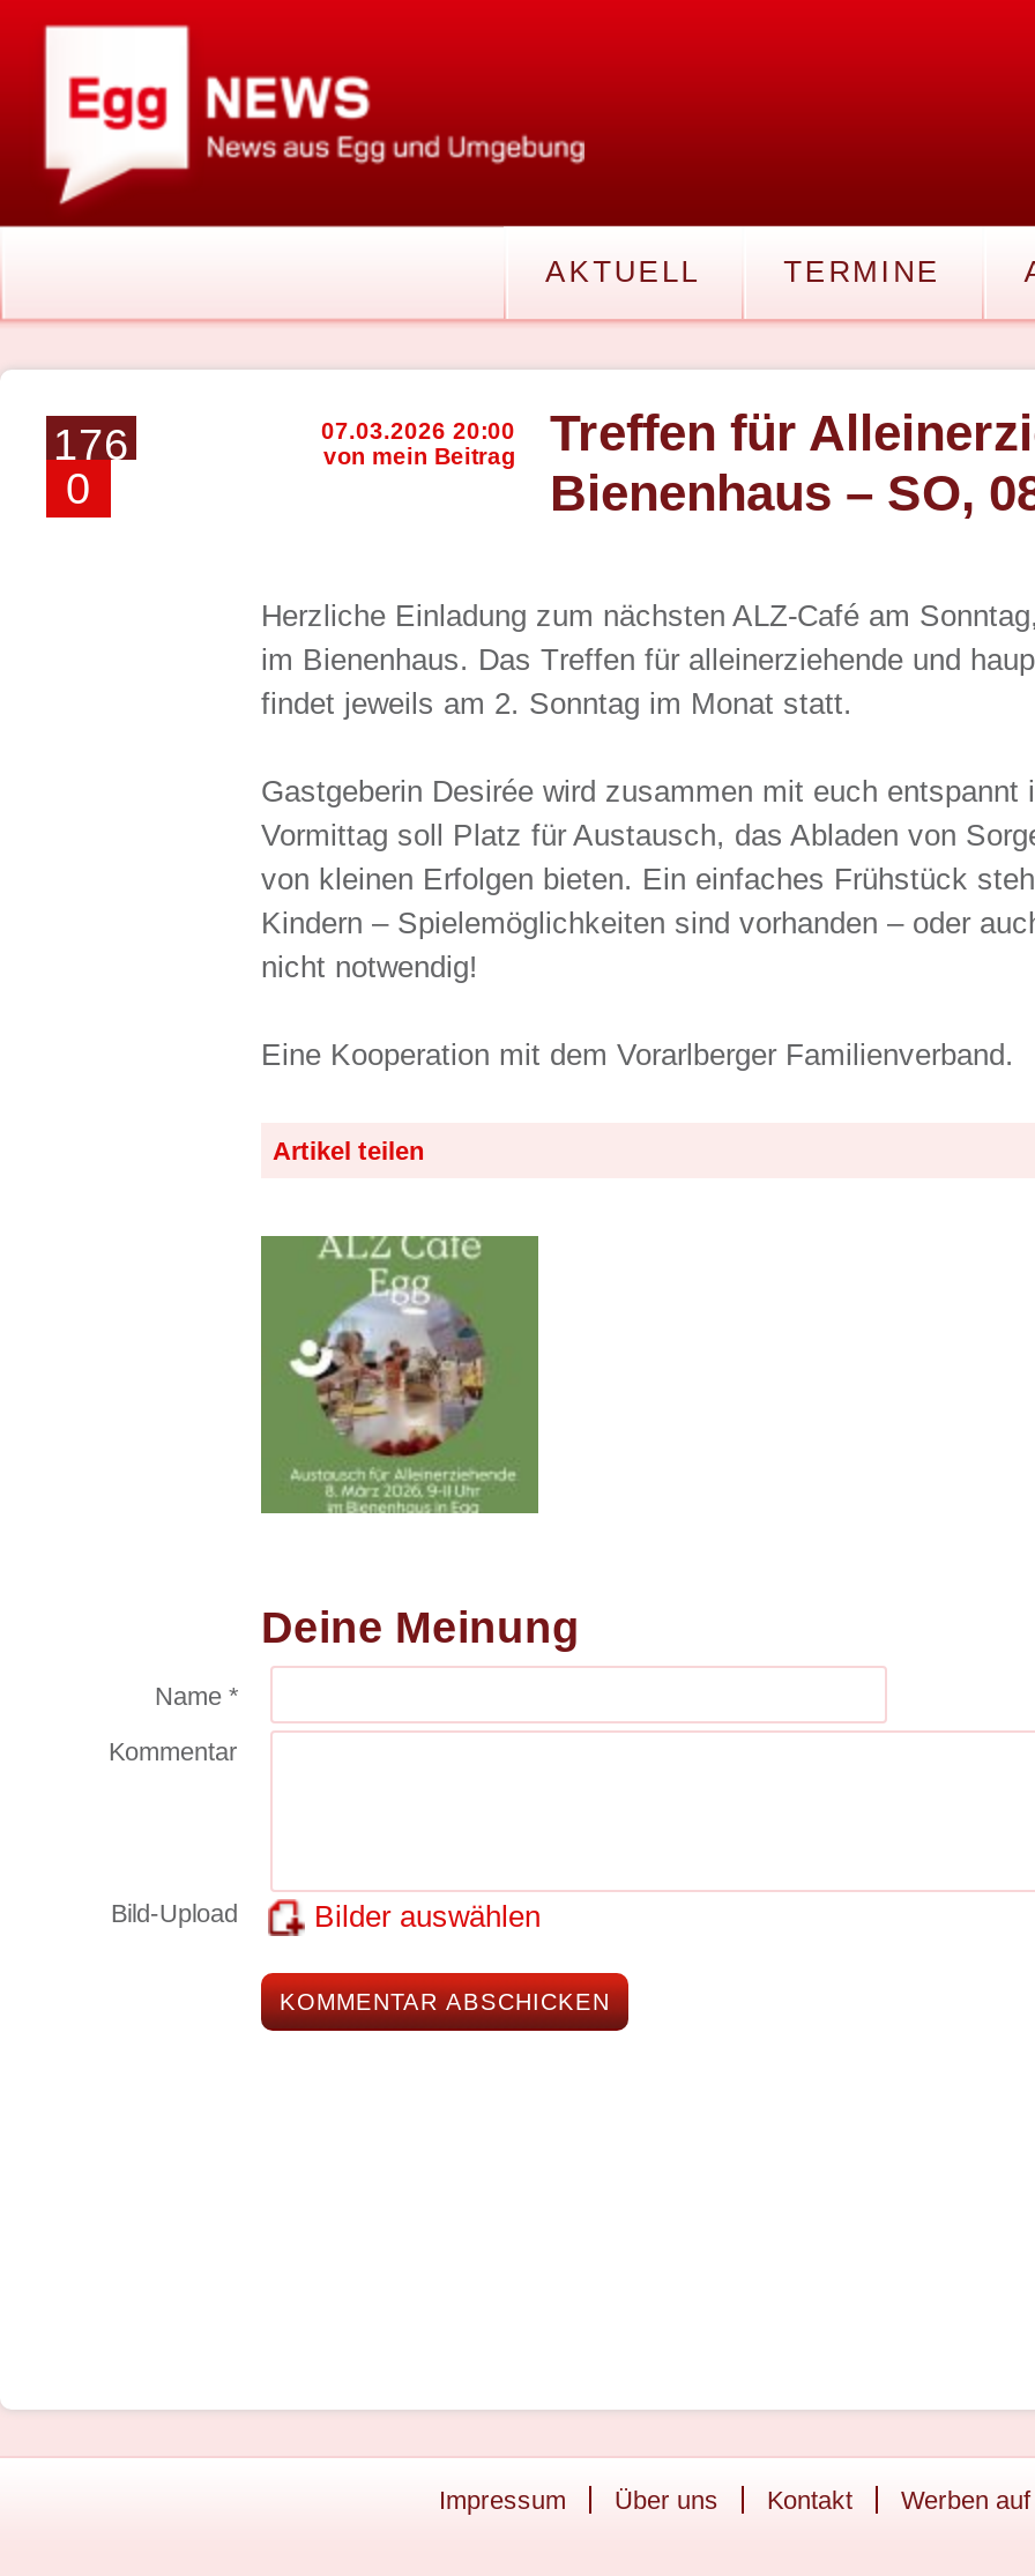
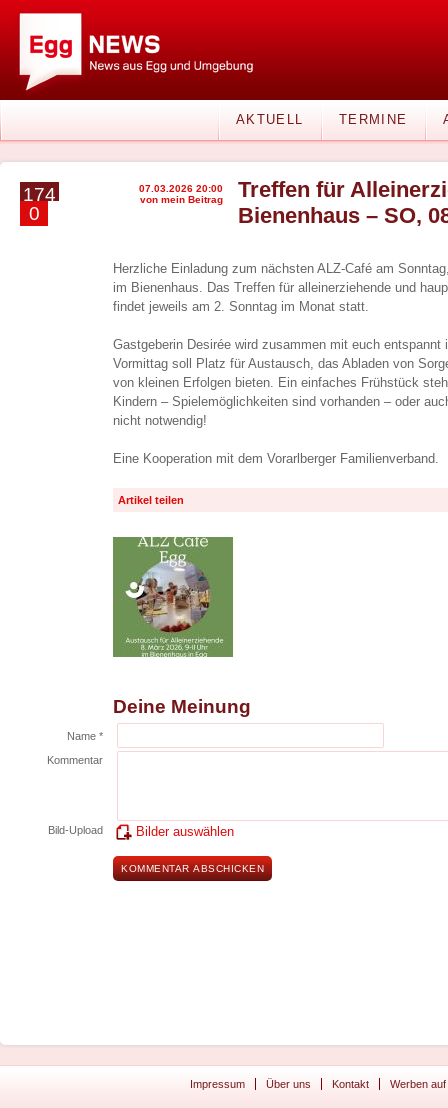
[53,420,129,469] 176 -> [23,184,56,205] 174

